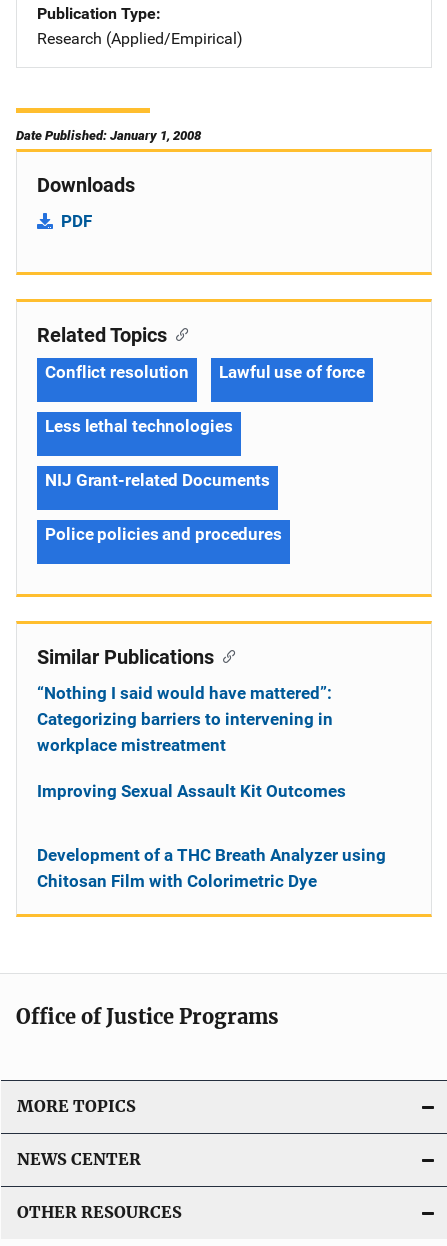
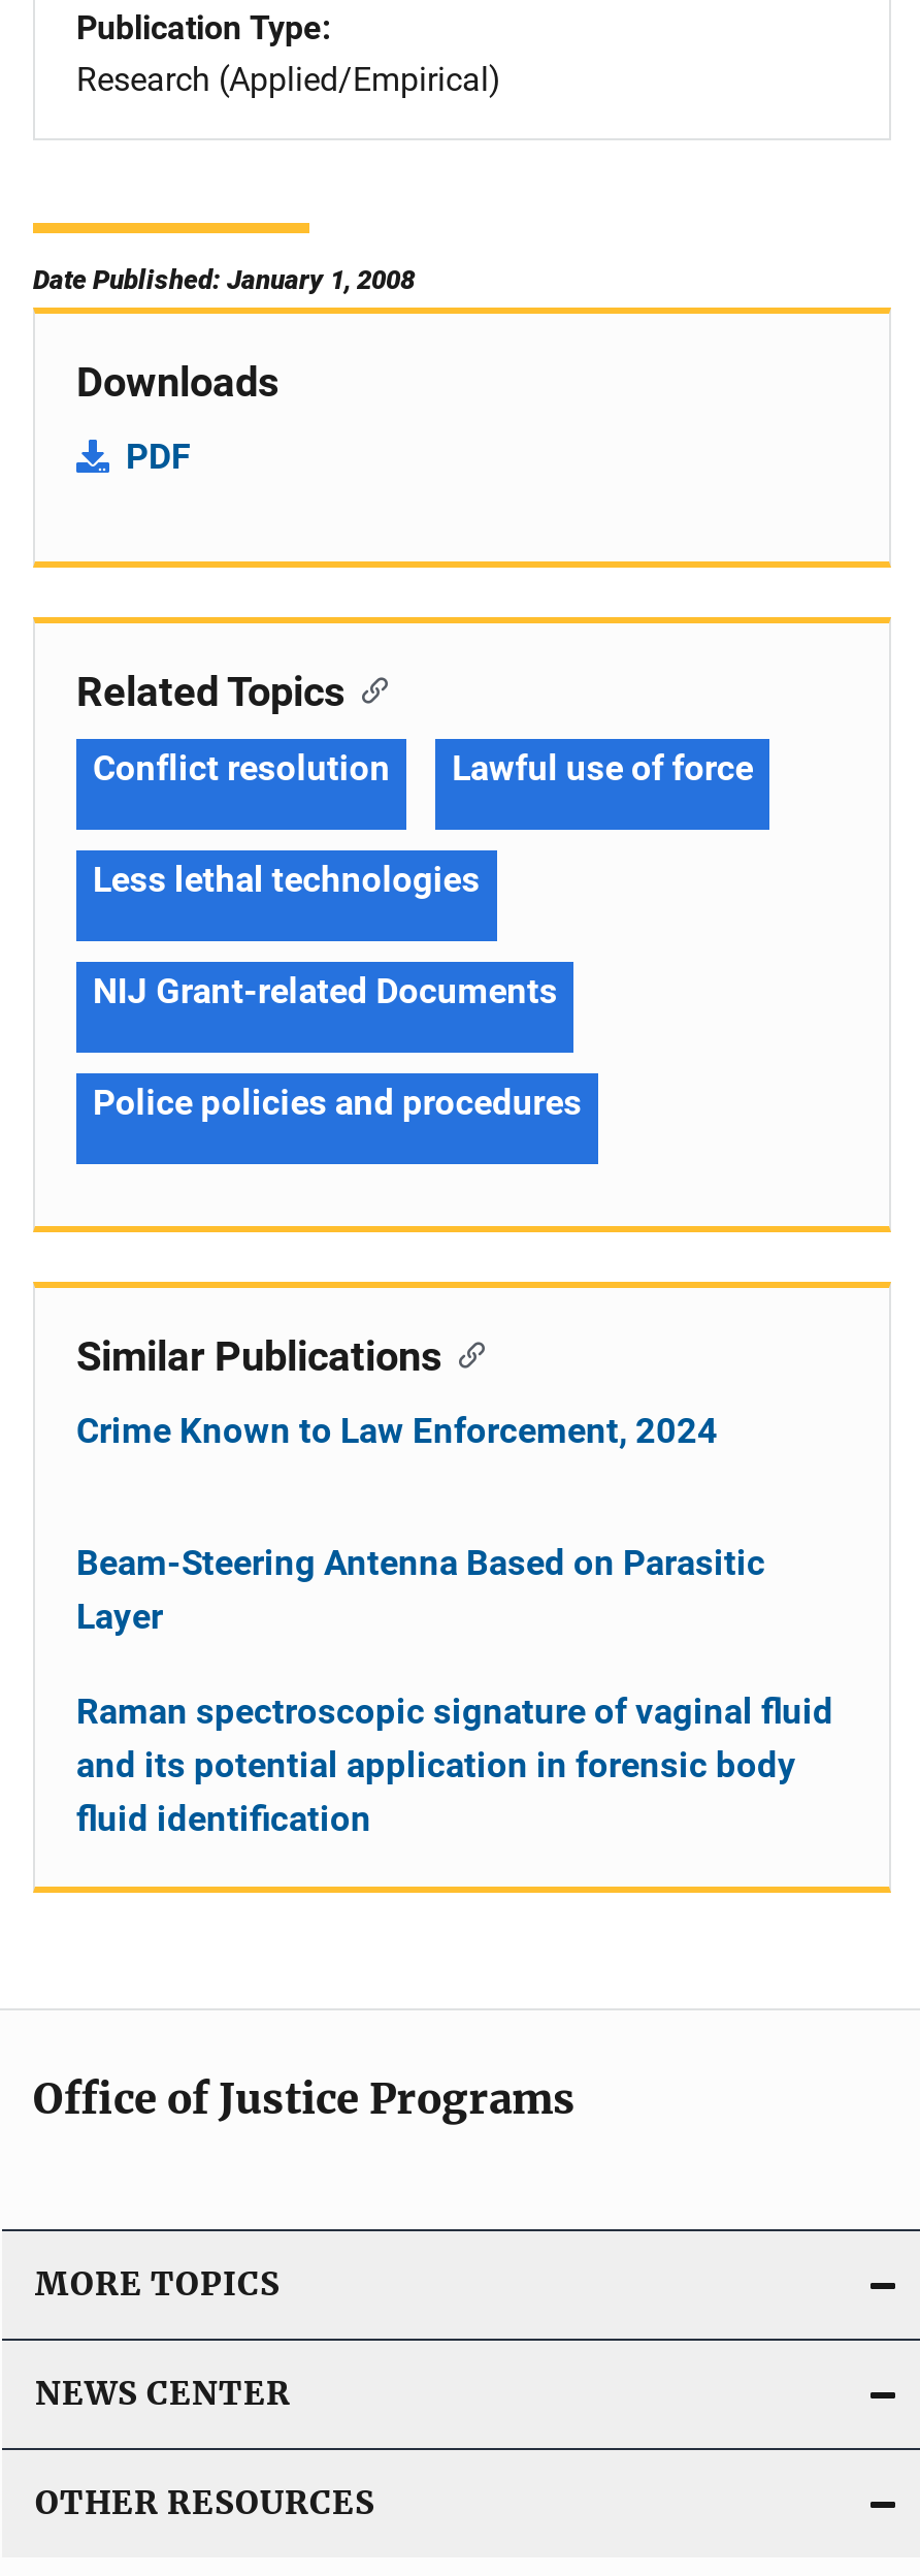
[37,683,333,755] “Nothing I said would have mattered”: | Categorizing barriers to intervening in | workplace mistreatment -> [76,1409,718,1451] Crime Known to Law Enforcement, 2024
[37,781,346,801] Improving Sexual Assault Kit Outcomes -> [76,1541,765,1636] Beam-Steering Antenna Based on Parasitic | Layer
[37,845,386,891] Development of a THC Breath Analyzer using | Chitosan Film with Colorimetric Dye -> [76,1690,833,1839] Raman spectroscopic signature of vaginal fluid | and its potential application in forensic body | fluid identification

